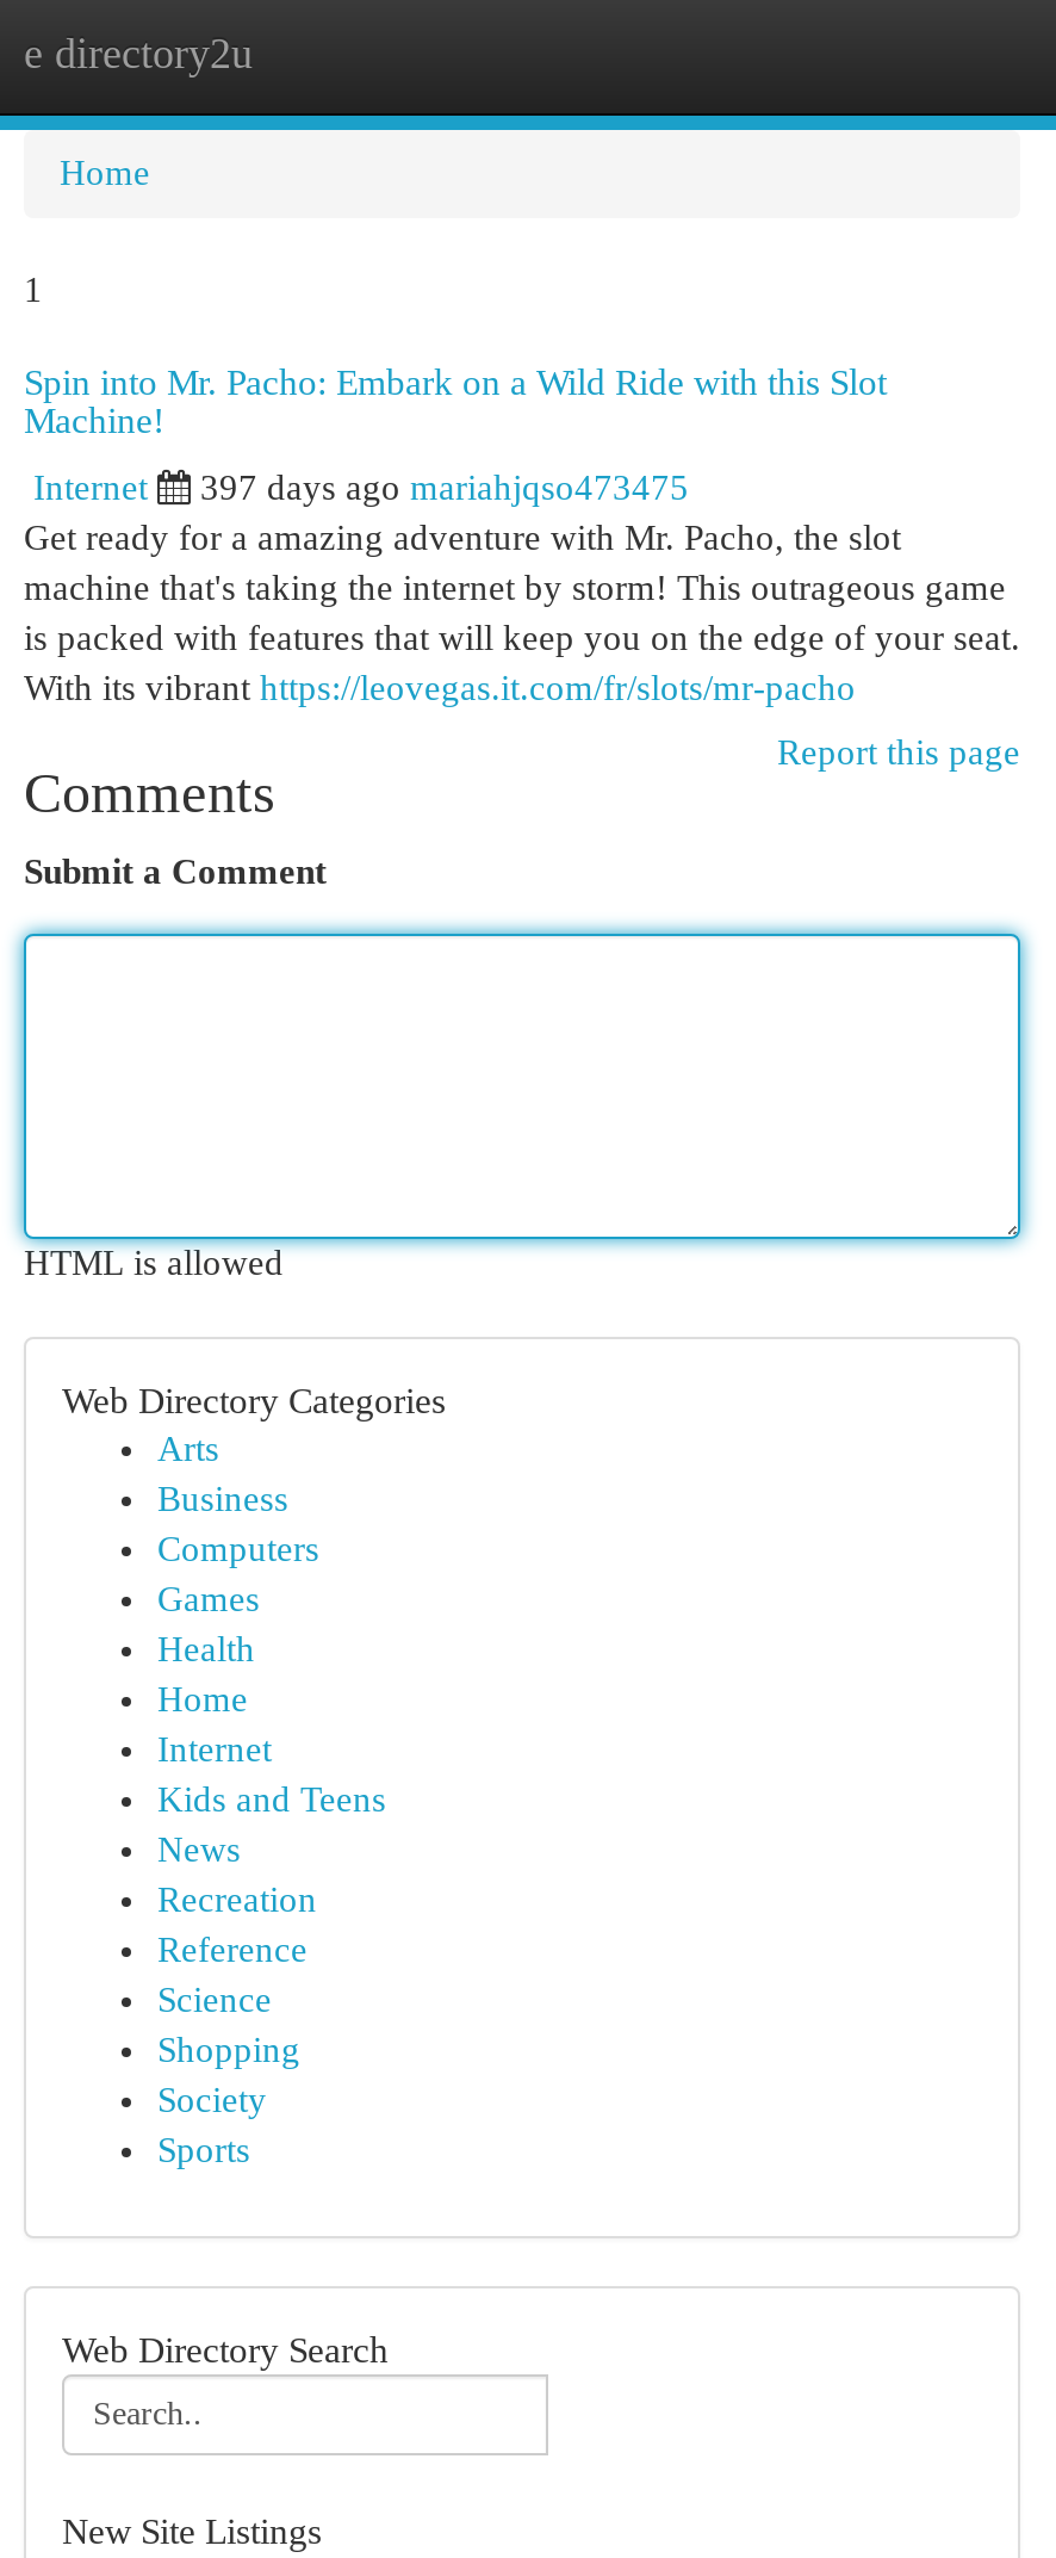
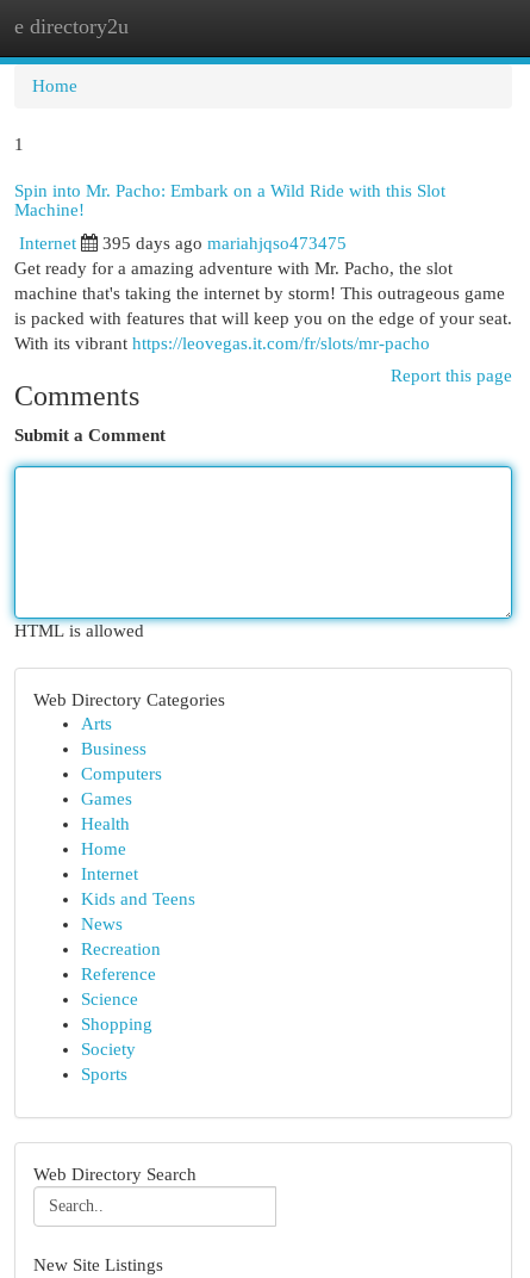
[200,469,689,507] 397 days ago mariahjqso473475 -> [102,234,347,253] 395 days ago mariahjqso473475

